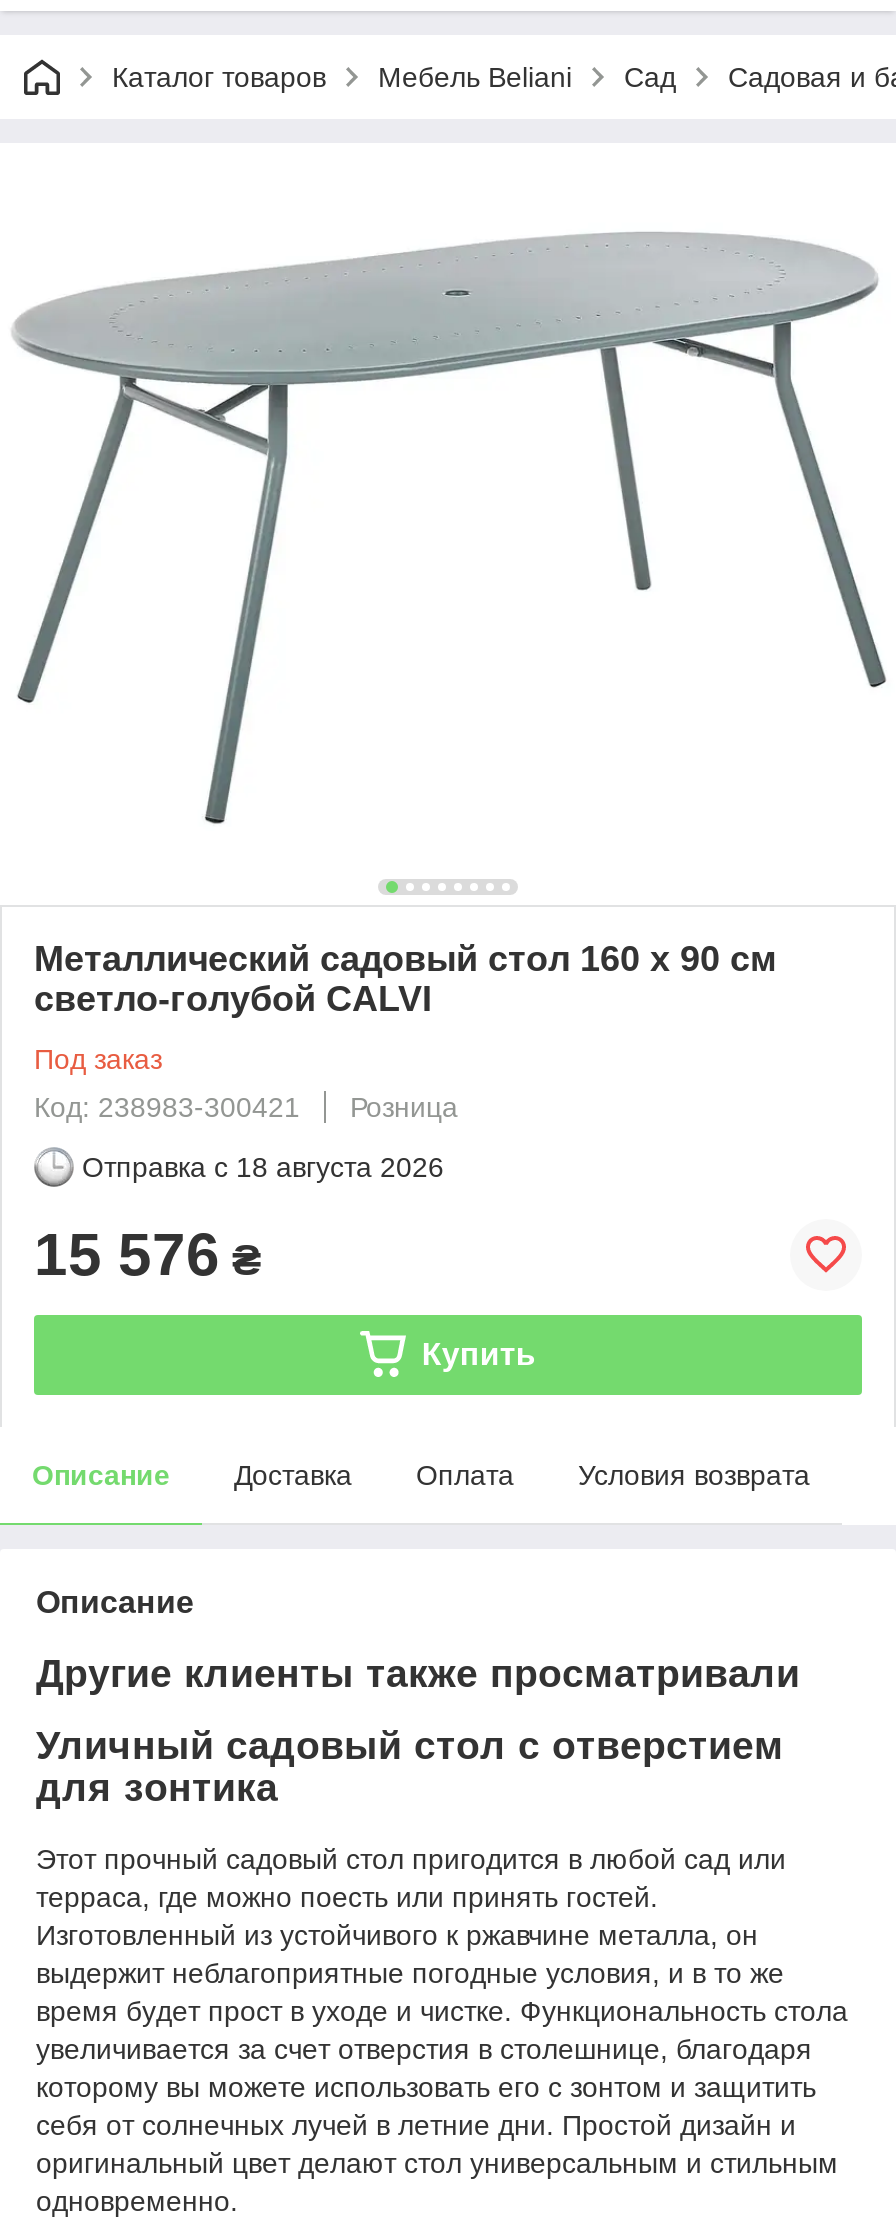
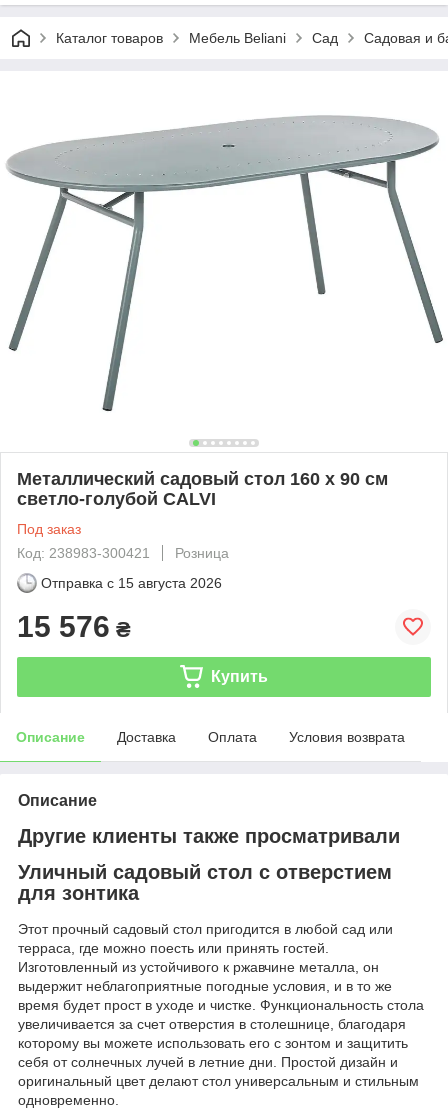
[82,1151,444,1183] Отправка с 18 августа 2026 -> [41,575,222,591] Отправка с 15 августа 2026

